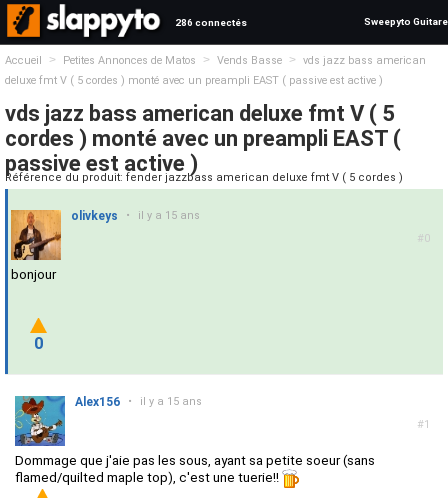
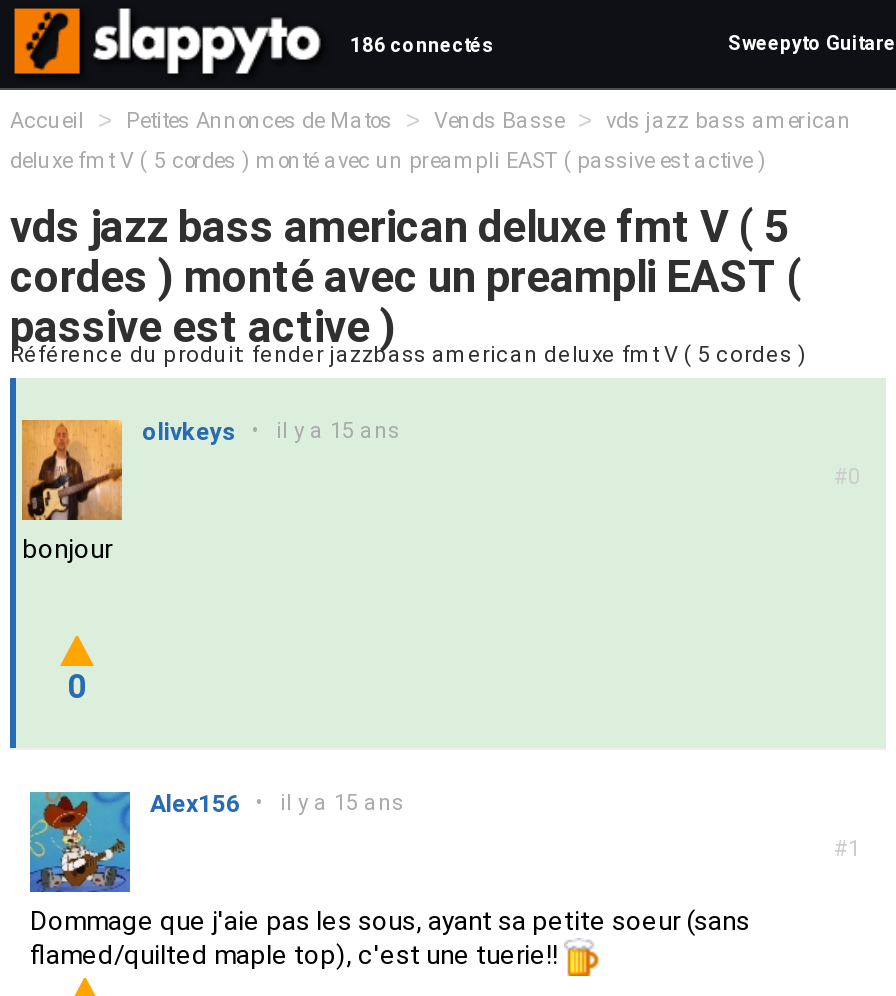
[175,17,247,28] 286 connectés -> [350,34,494,56] 186 connectés

